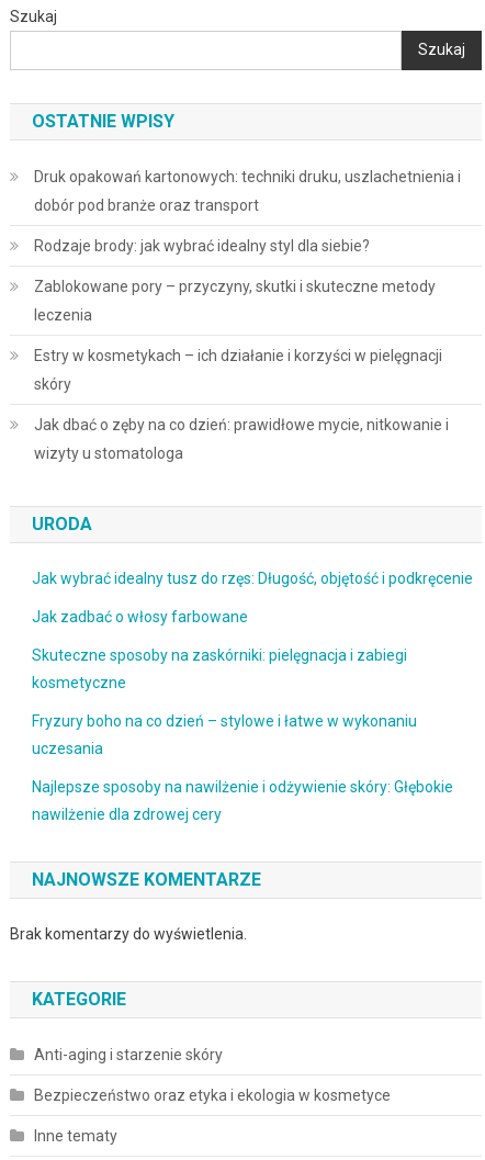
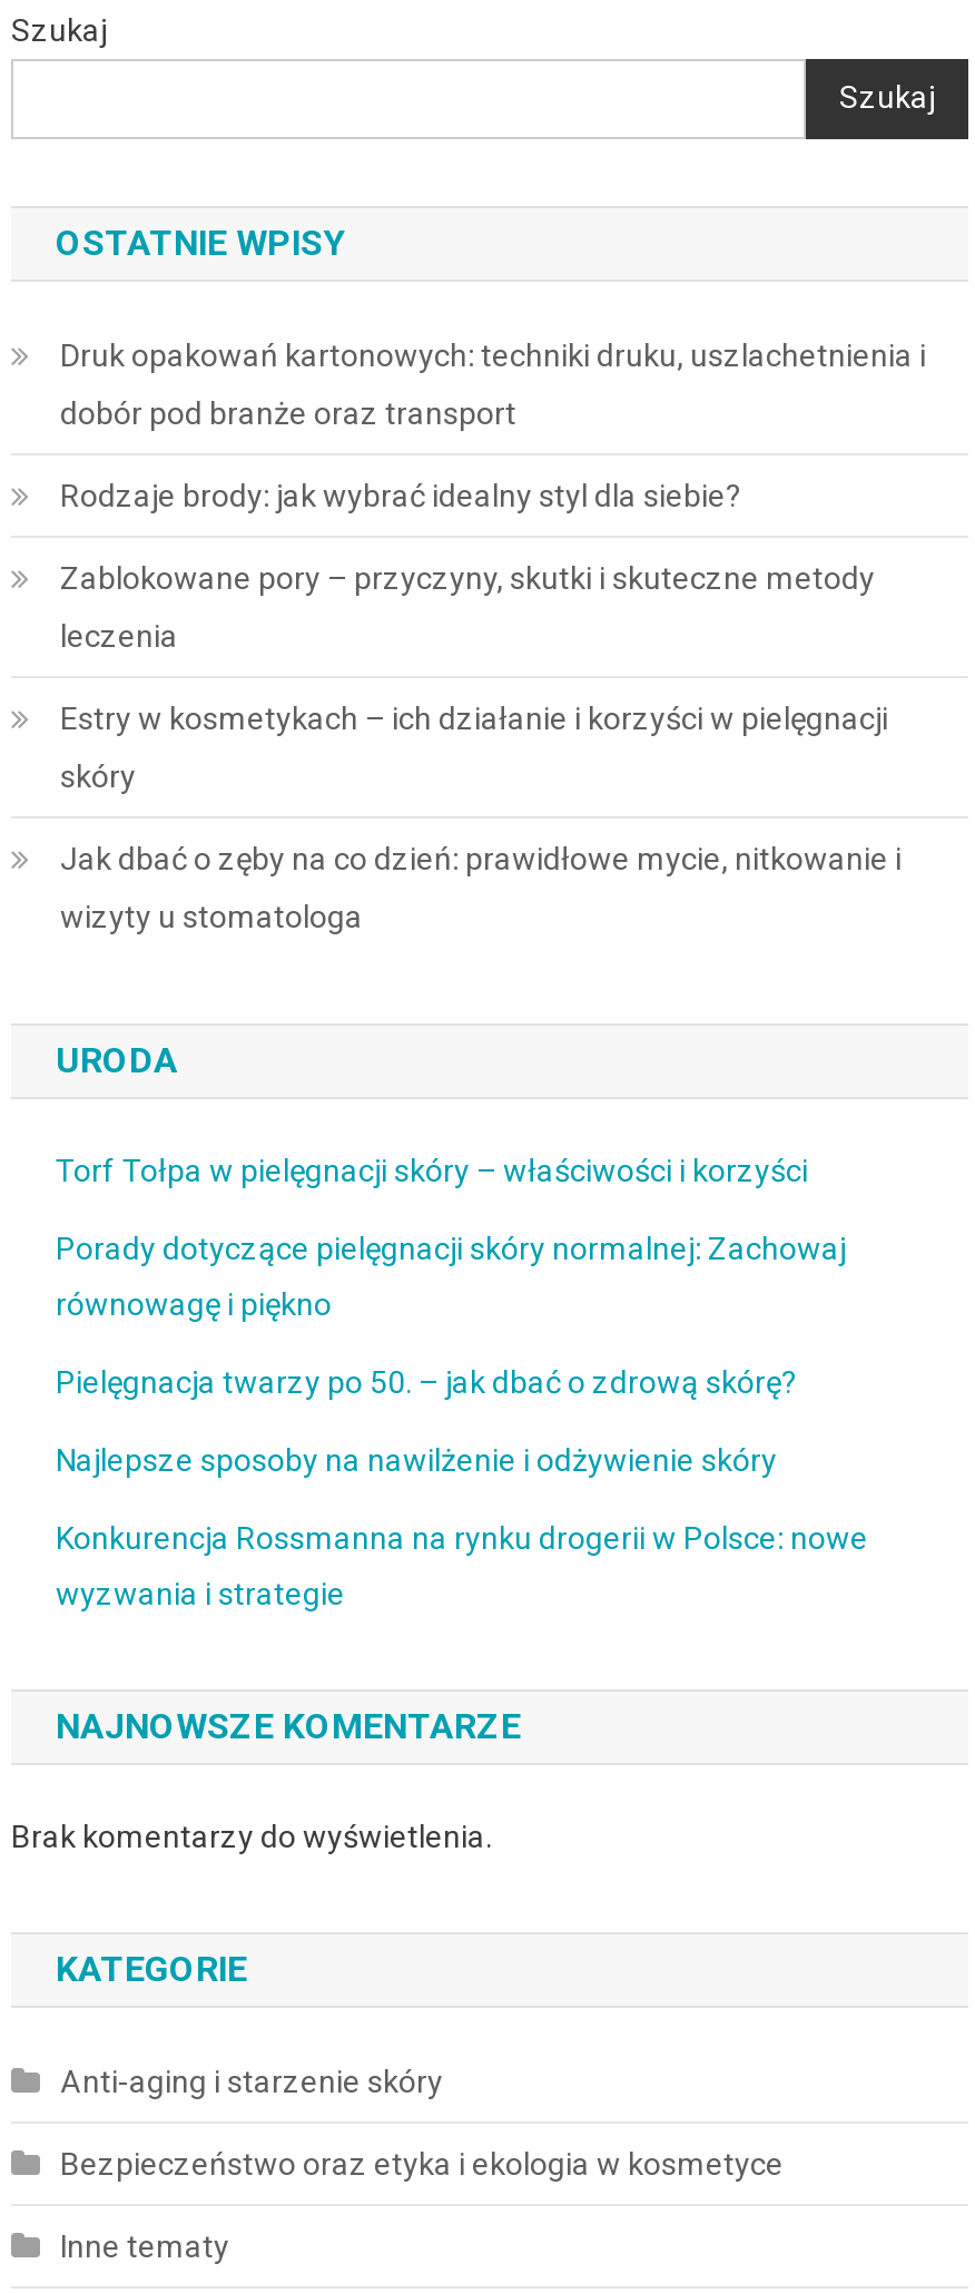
[32,569,473,823] Jak wybrać idealny tusz do rzęs: Długość, objętość i podkręcenie | Jak zadbać o włosy farbowane | Skuteczne sposoby na zaskórniki: pielęgnacja i zabiegi | kosmetyczne | Fryzury boho na co dzień – stylowe i łatwe w wykonaniu | uczesania | Najlepsze sposoby na nawilżenie i odżywienie skóry: Głębokie | nawilżenie dla zdrowej cery -> [56,1152,868,1611] Torf Tołpa w pielęgnacji skóry – właściwości i korzyści | Porady dotyczące pielęgnacji skóry normalnej: Zachowaj | równowagę i piękno | Pielęgnacja twarzy po 50. – jak dbać o zdrową skórę? | Najlepsze sposoby na nawilżenie i odżywienie skóry | Konkurencja Rossmanna na rynku drogerii w Polsce: nowe | wyzwania i strategie

